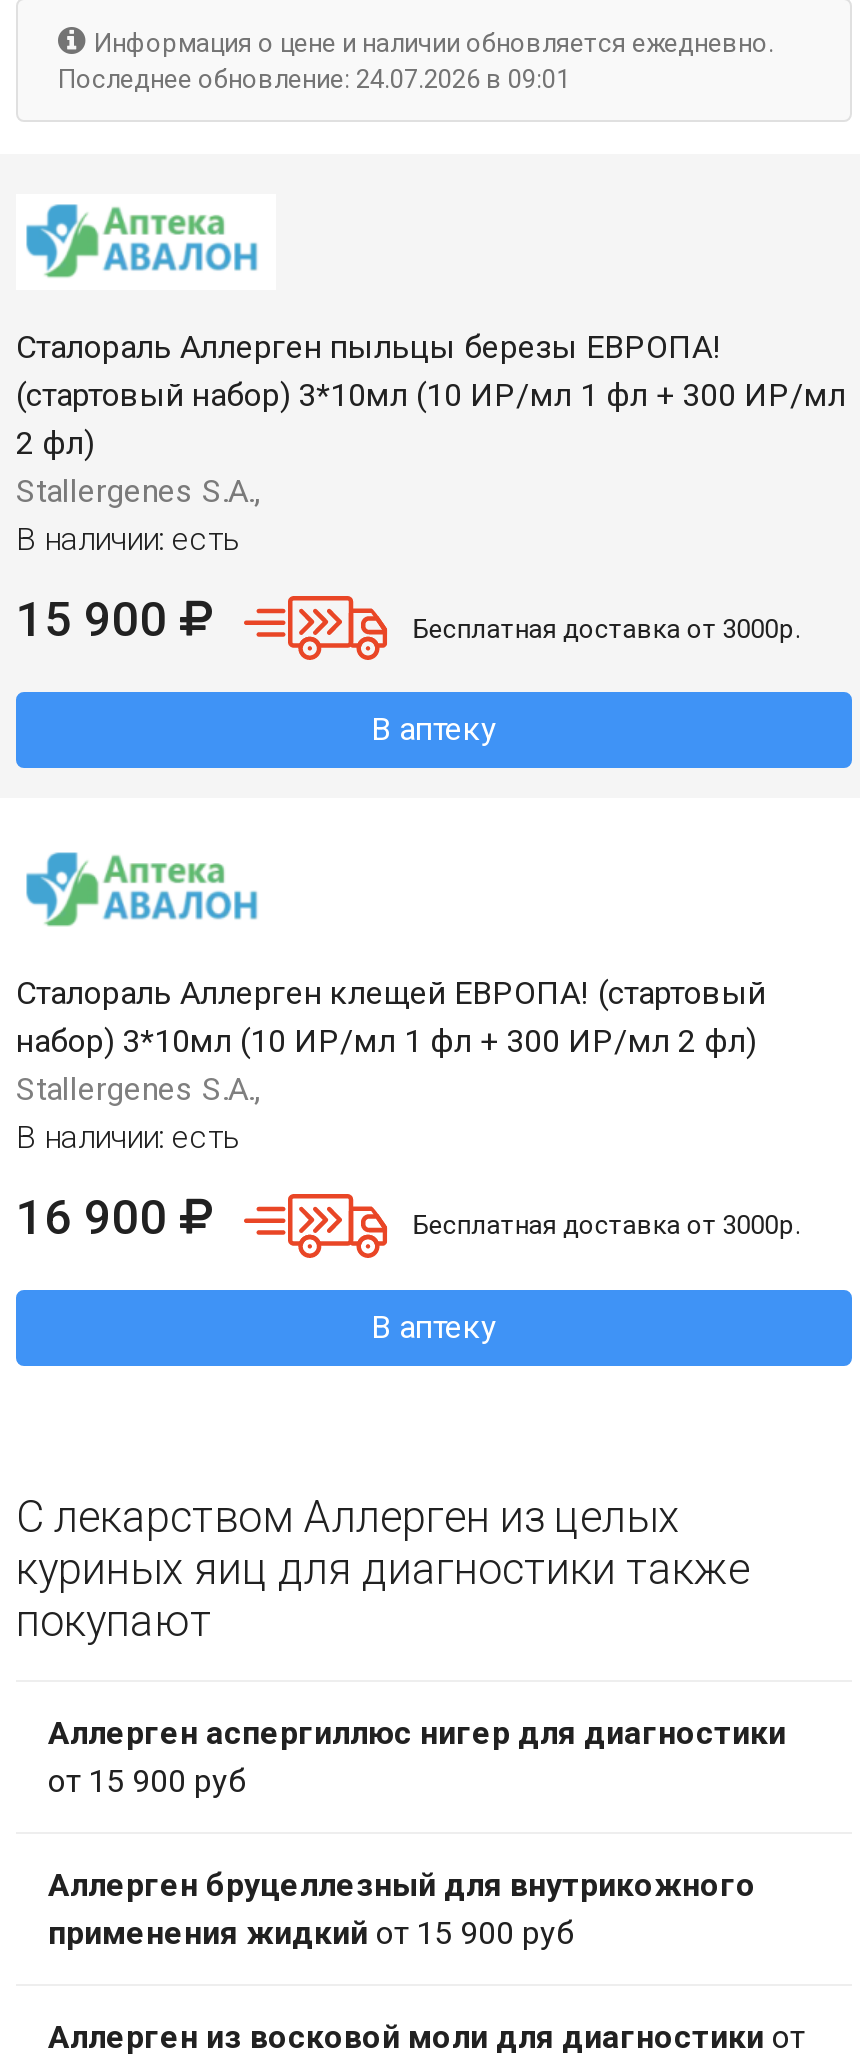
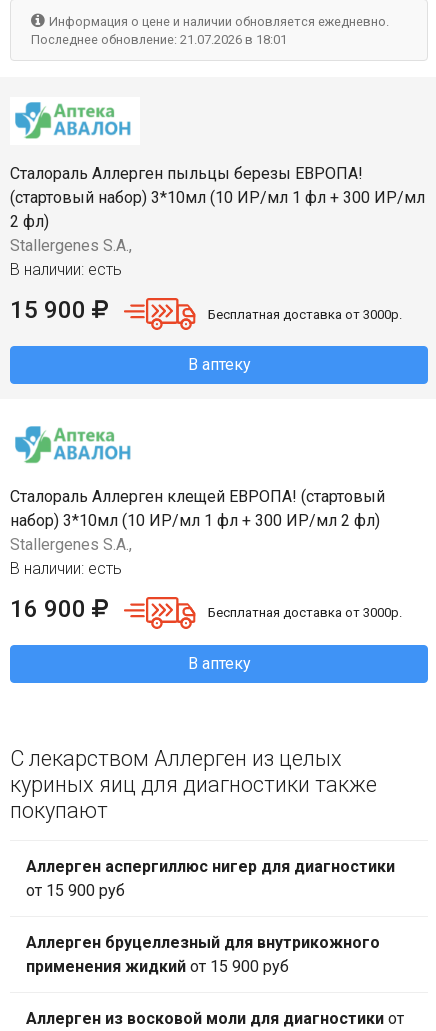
[58,64,570,94] Последнее обновление: 24.07.2026 в 09:01 -> [31,32,287,47] Последнее обновление: 21.07.2026 в 18:01

